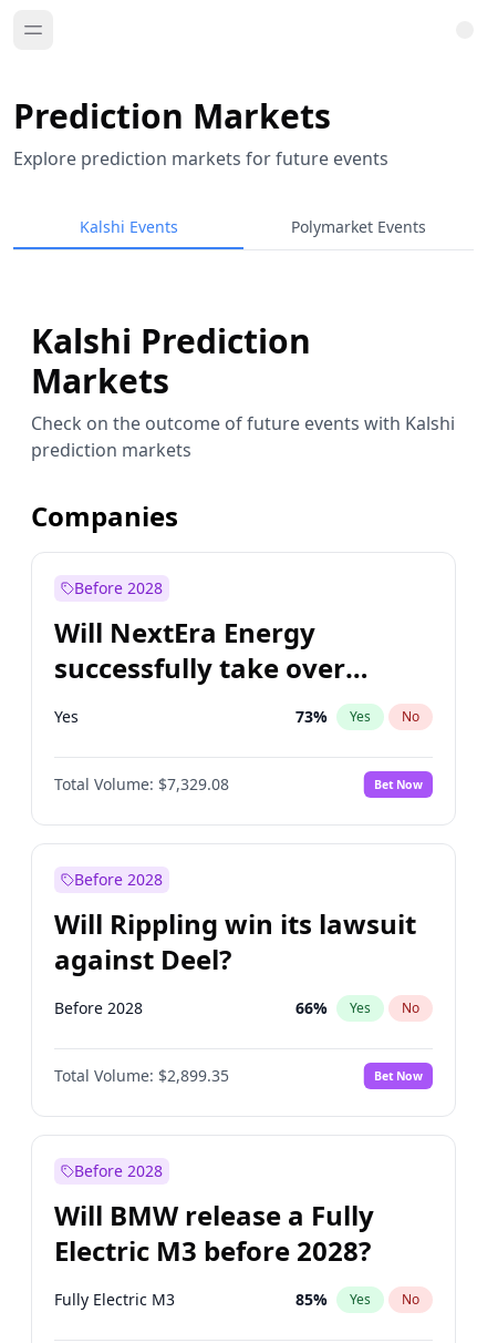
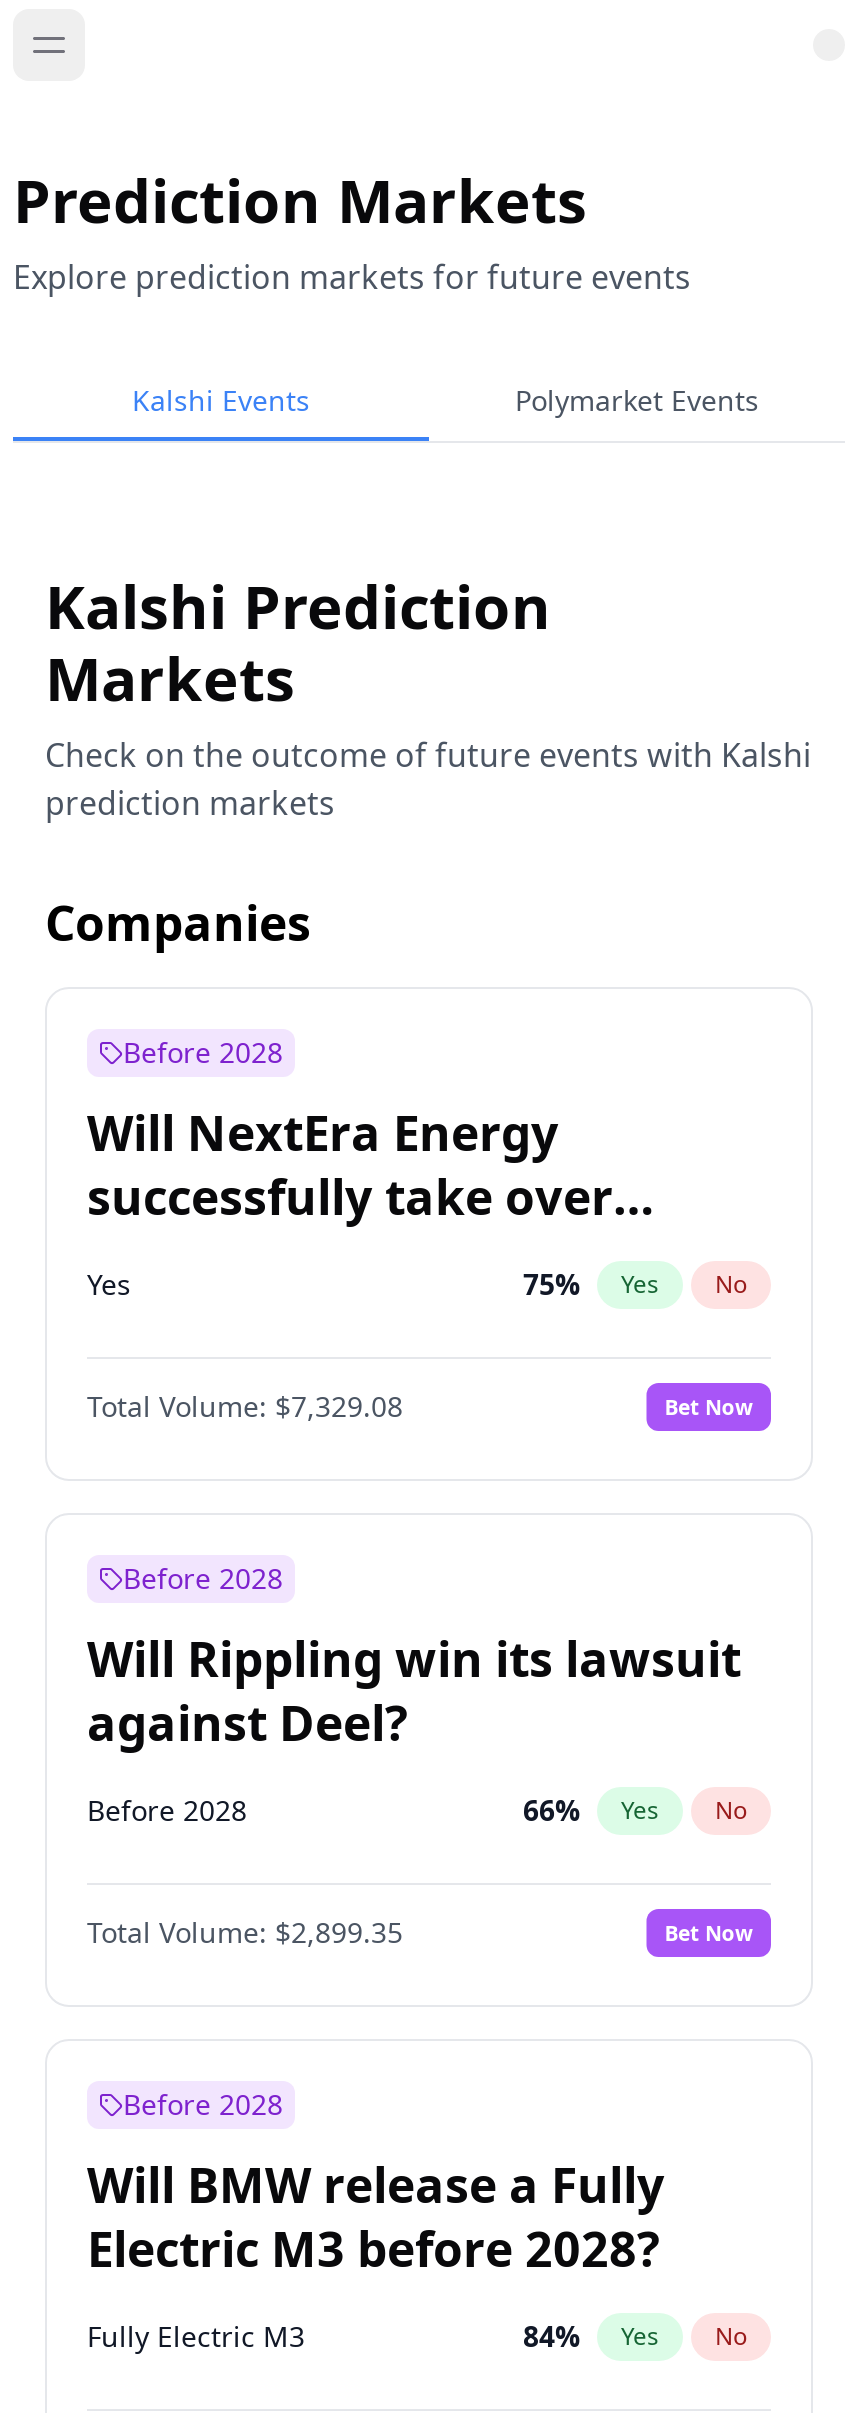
[295,706,328,727] 73% -> [523,1265,581,1303] 75%
[295,1289,419,1310] 85% Yes No -> [523,2317,747,2355] 84% Yes No

